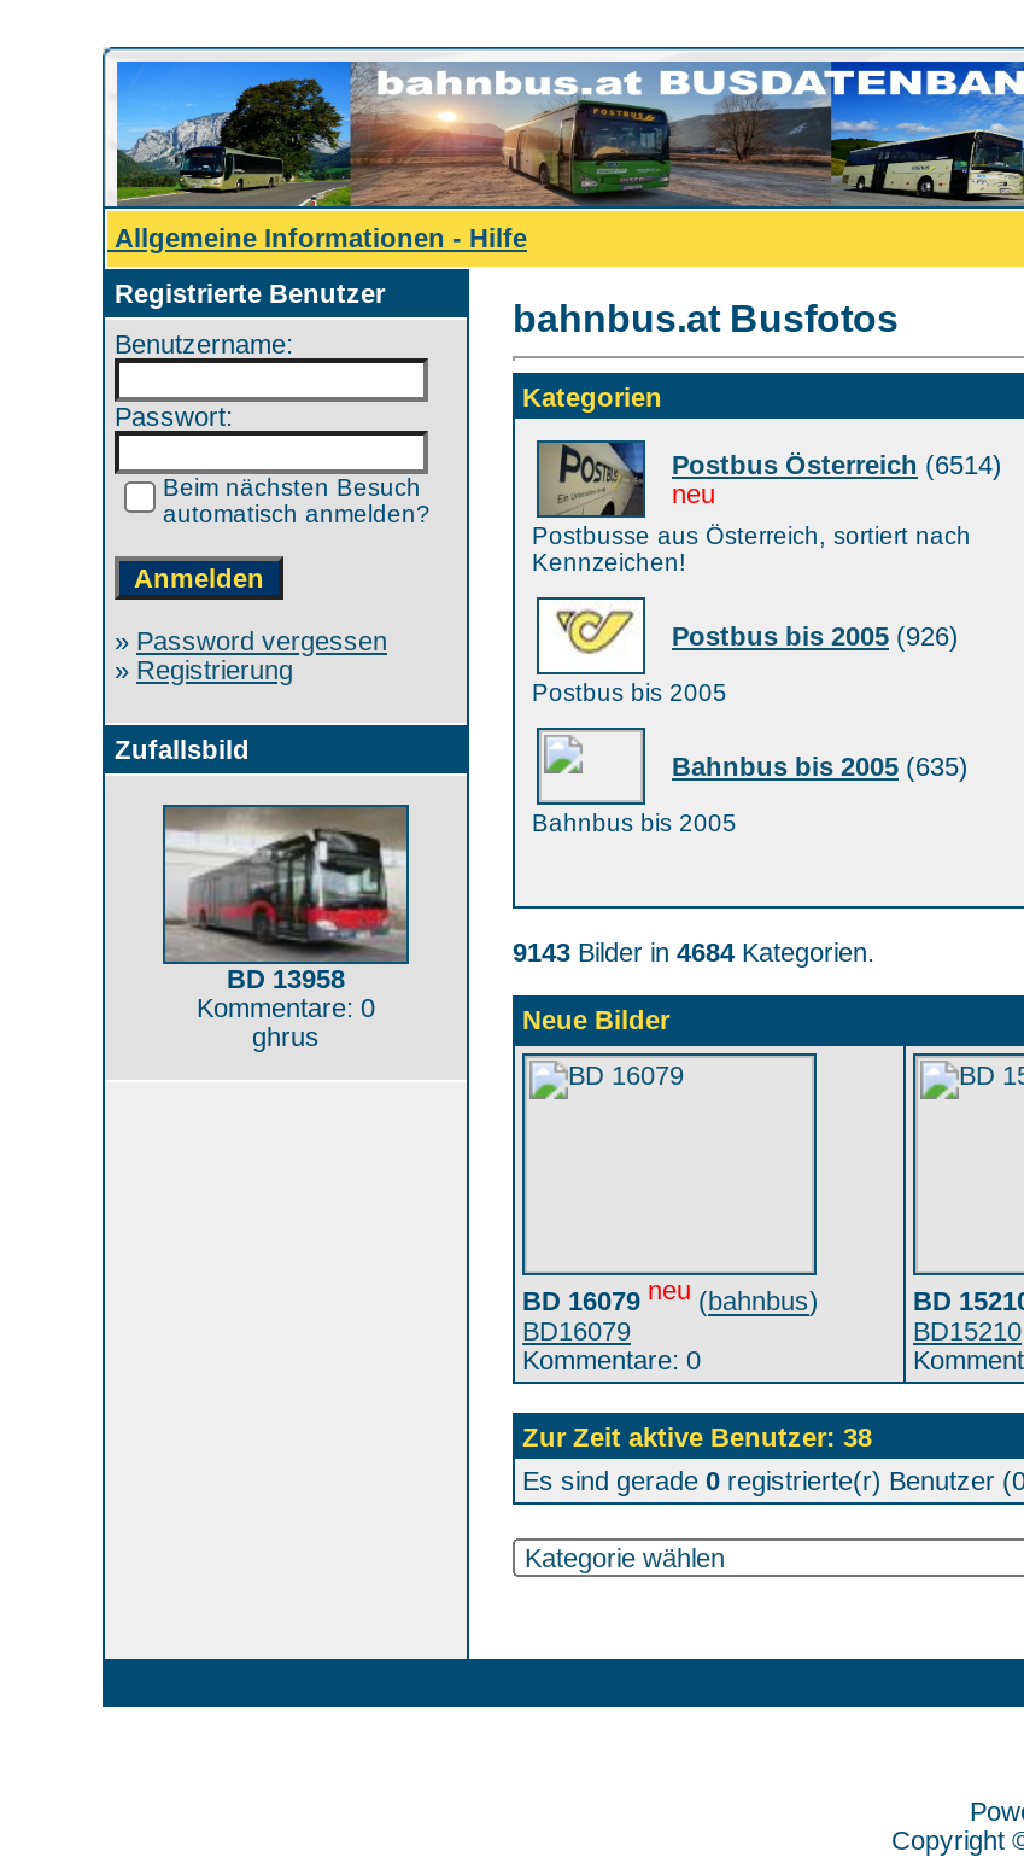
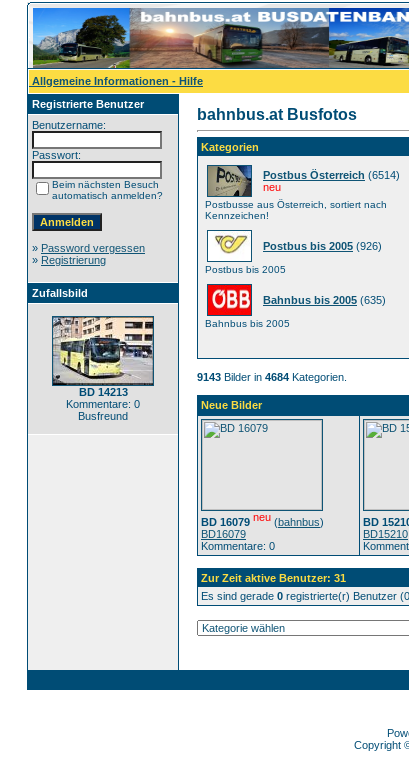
[537,728,645,805] [image] -> [207,284,252,316] [image]
[165,807,406,993] [image] | BD 13958 -> [53,317,154,398] [image] | BD 14213
[252,1022,320,1051] ghrus -> [78,410,128,422] Busfreund
[522,1423,872,1452] Zur Zeit aktive Benutzer: 38 -> [201,572,346,584] Zur Zeit aktive Benutzer: 31

